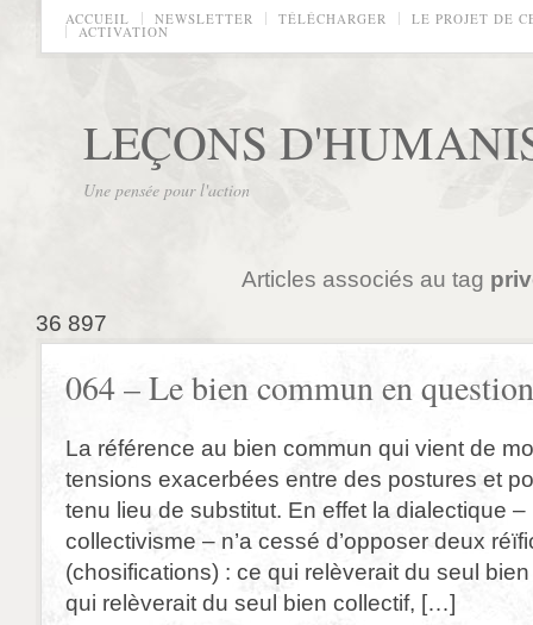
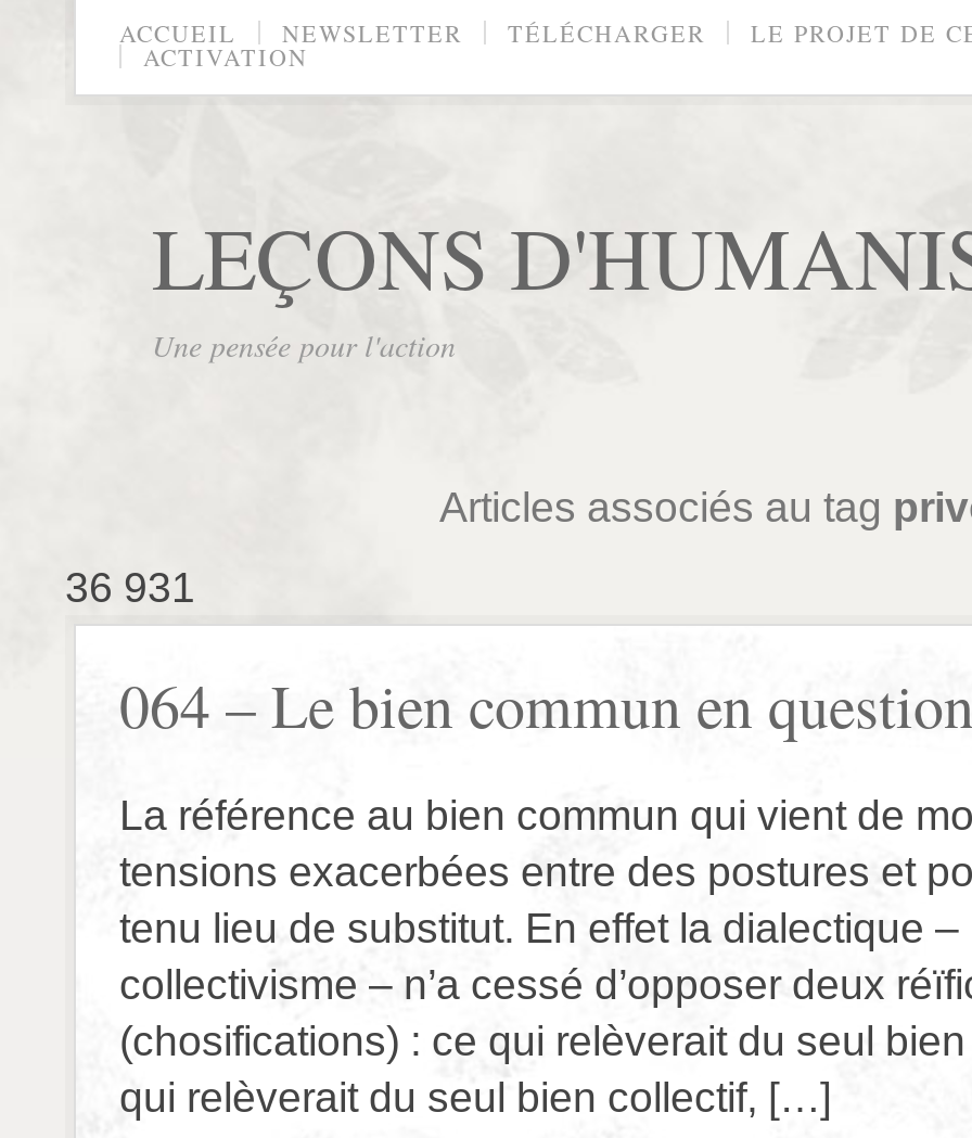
[36,310,107,336] 36 897 -> [65,563,195,611] 36 931

